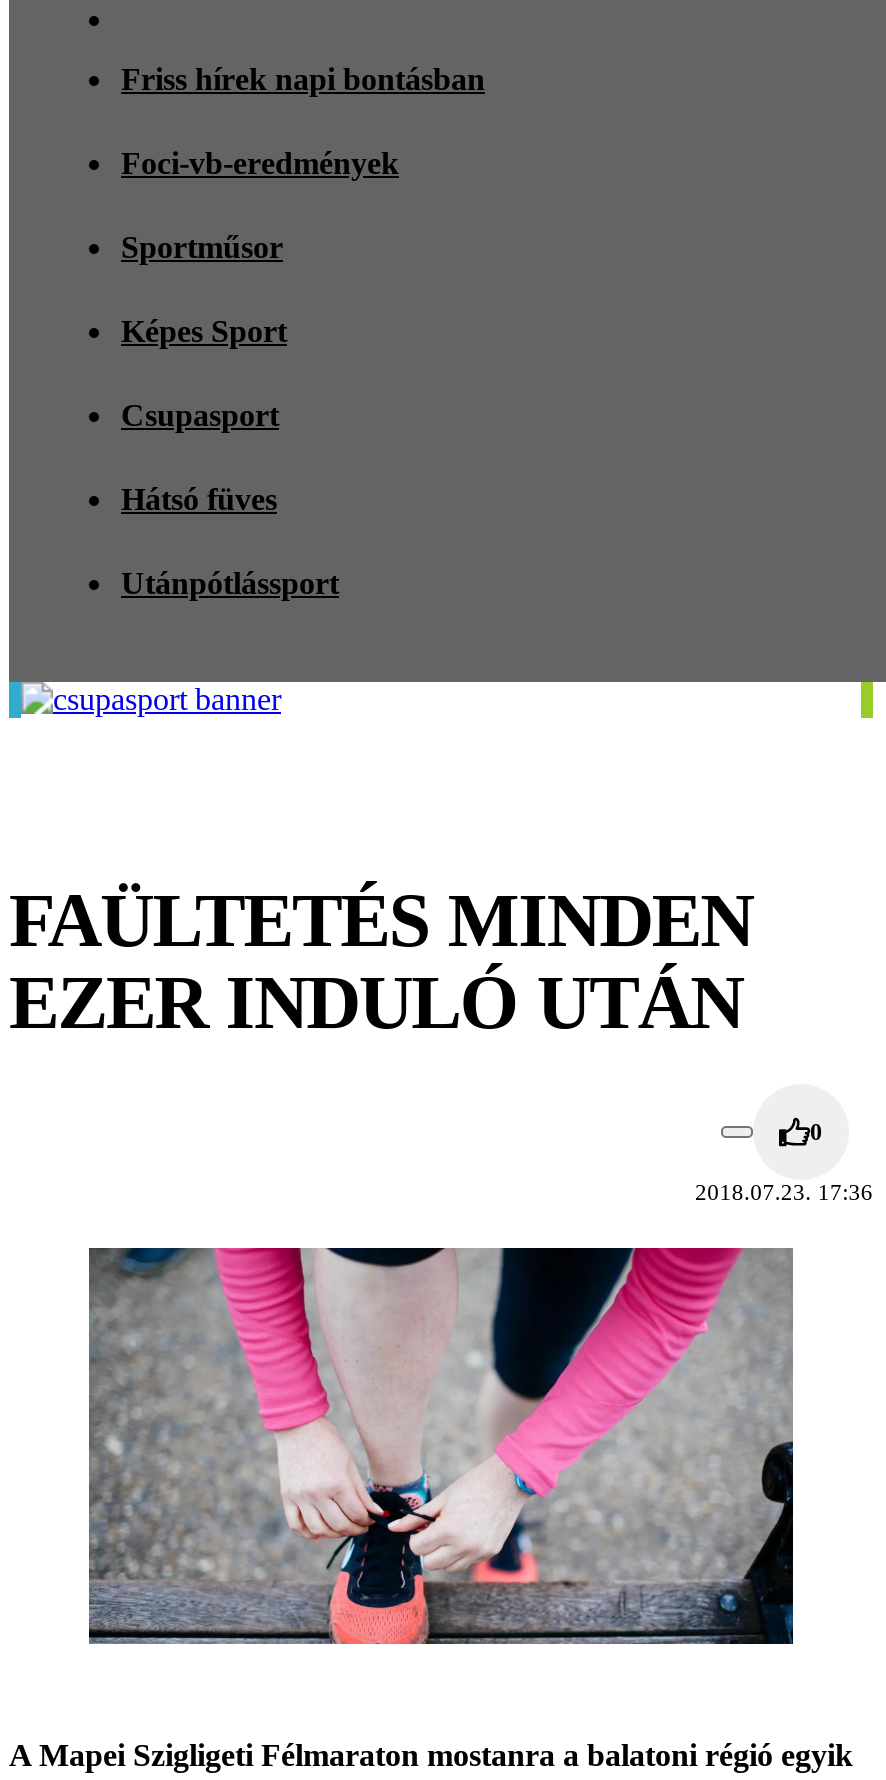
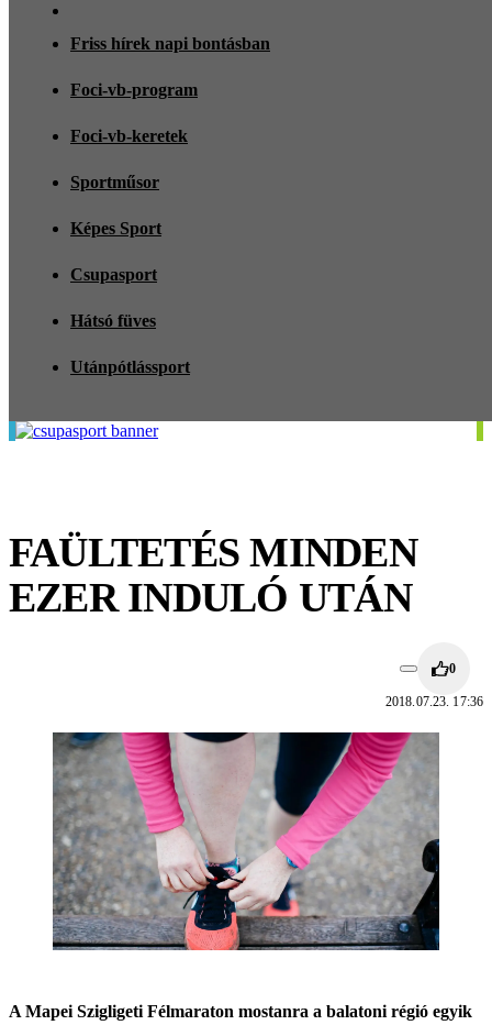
[121,146,399,180] Foci-vb-eredmények -> [70,80,198,145] Foci-vb-program | Foci-vb-keretek

